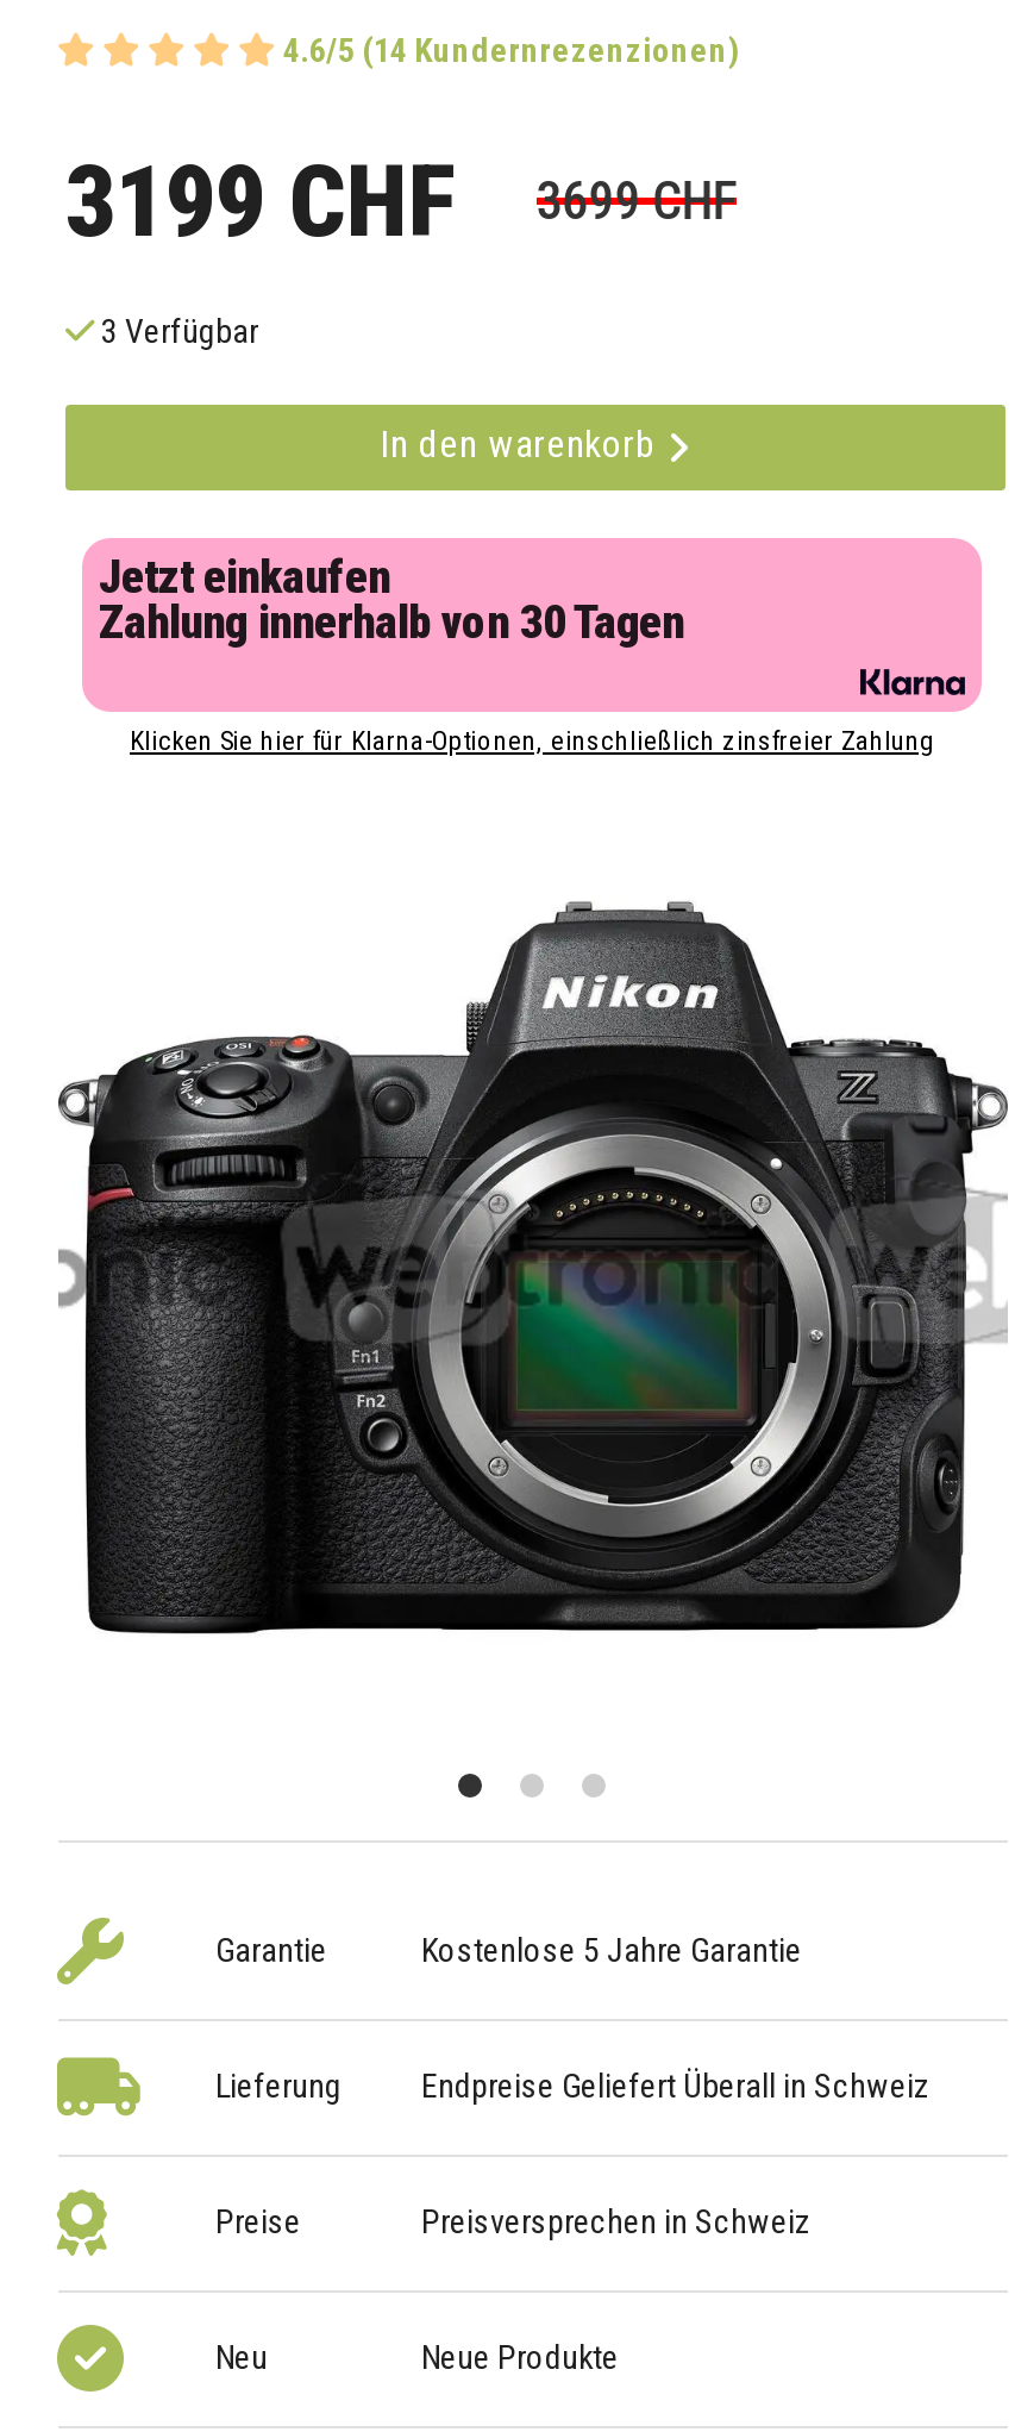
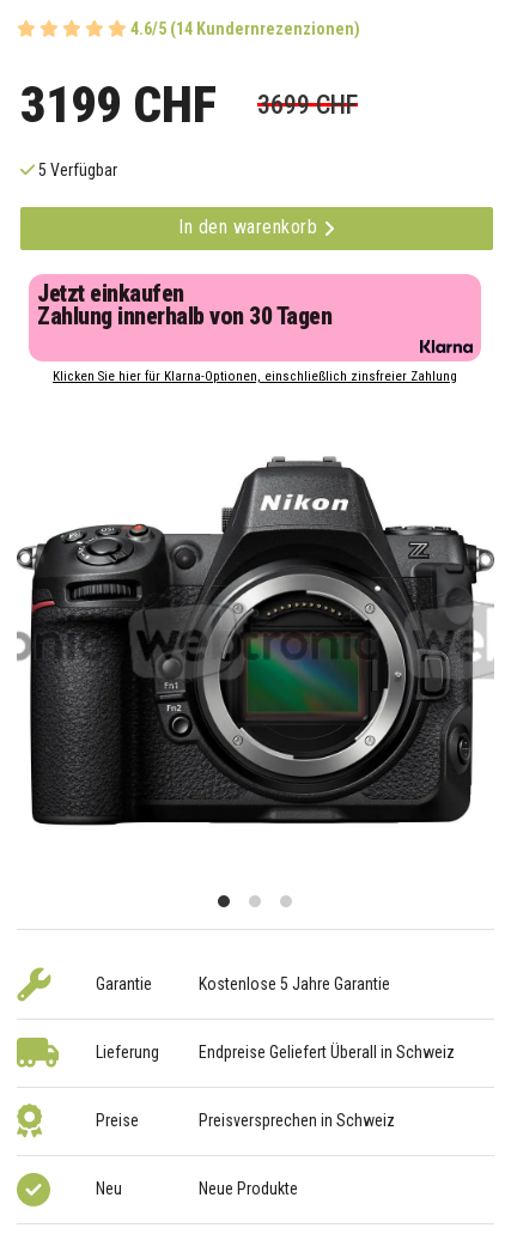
[94,313,258,351] 3 Verfügbar -> [35,161,117,180] 5 Verfügbar

